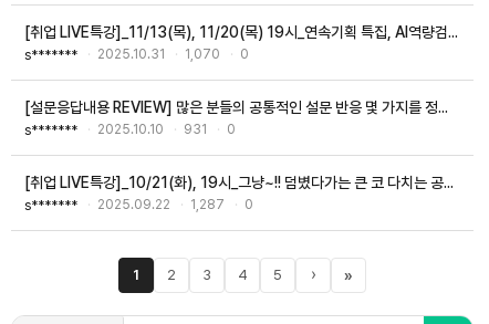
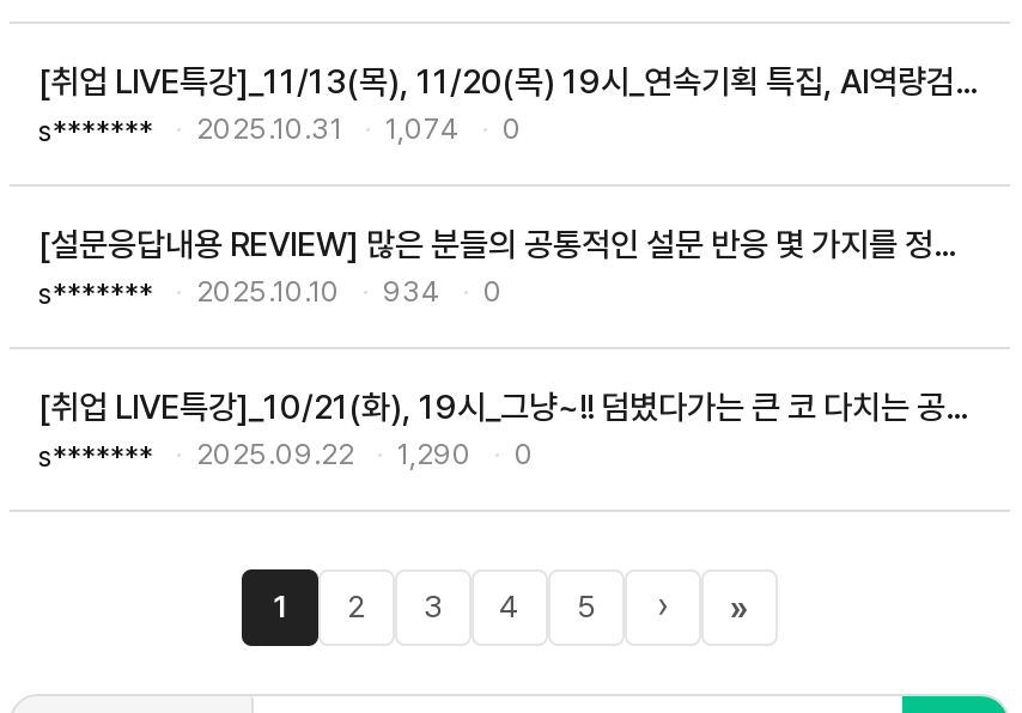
[185,46,223,62] 1,070 -> [385,112,467,146] 1,074
[184,122,210,137] 931 -> [383,275,448,309] 934
[190,197,228,212] 1,287 -> [397,438,479,471] 1,290

